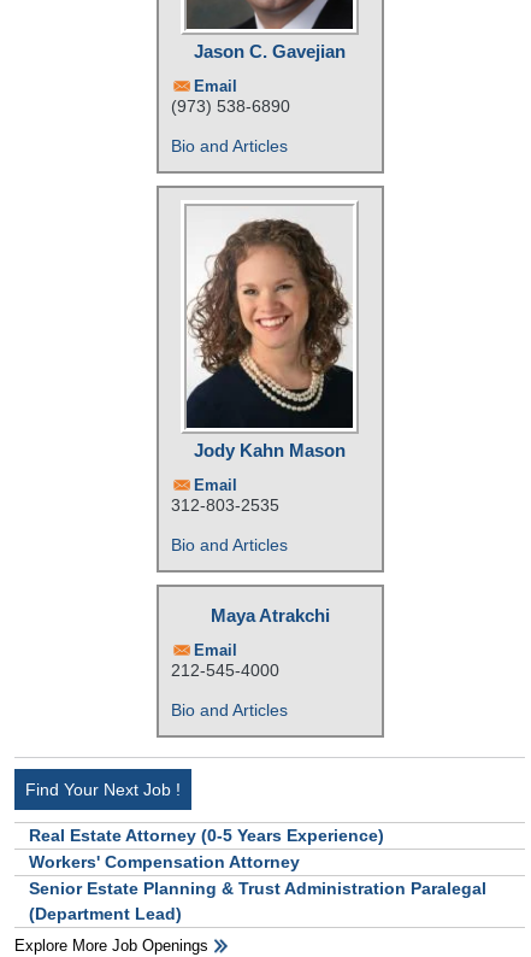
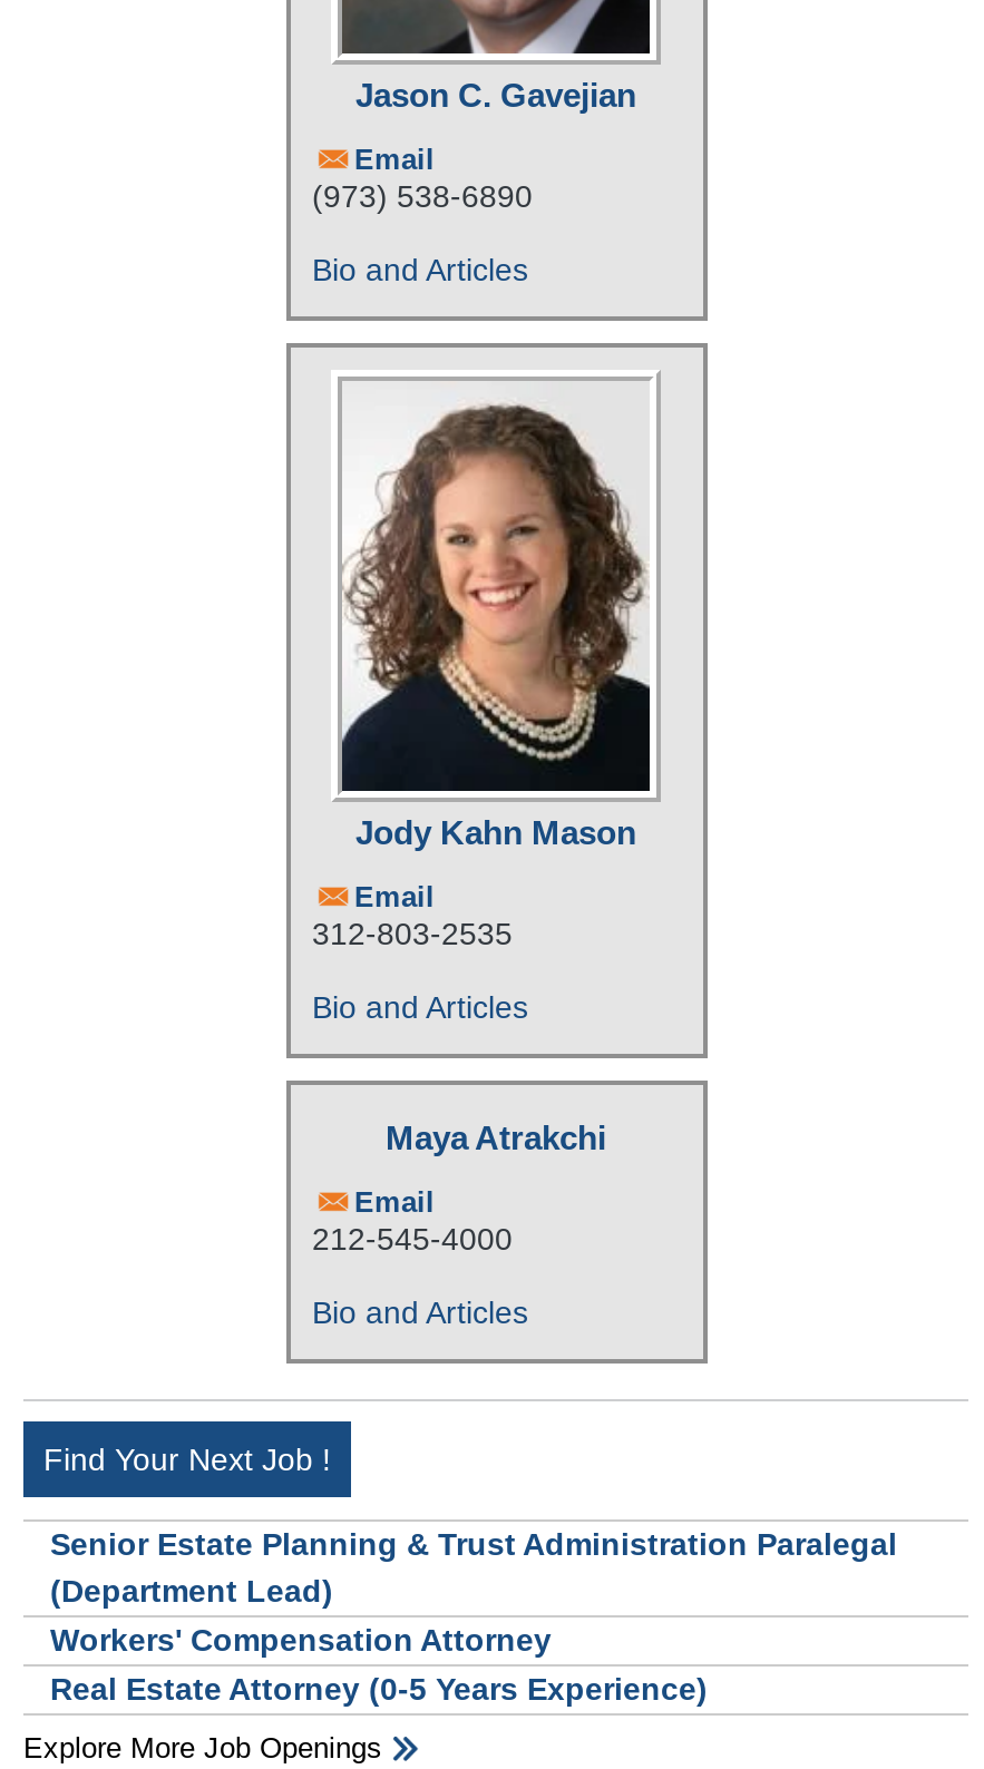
moved [29,825,384,871] -> [50,1621,708,1706]: Real Estate Attorney (0-5 Years Experience) | Workers' Compensation Attorney
moved [29,878,486,923] -> [50,1525,897,1607]: Senior Estate Planning & Trust Administration Paralegal | (Department Lead)

